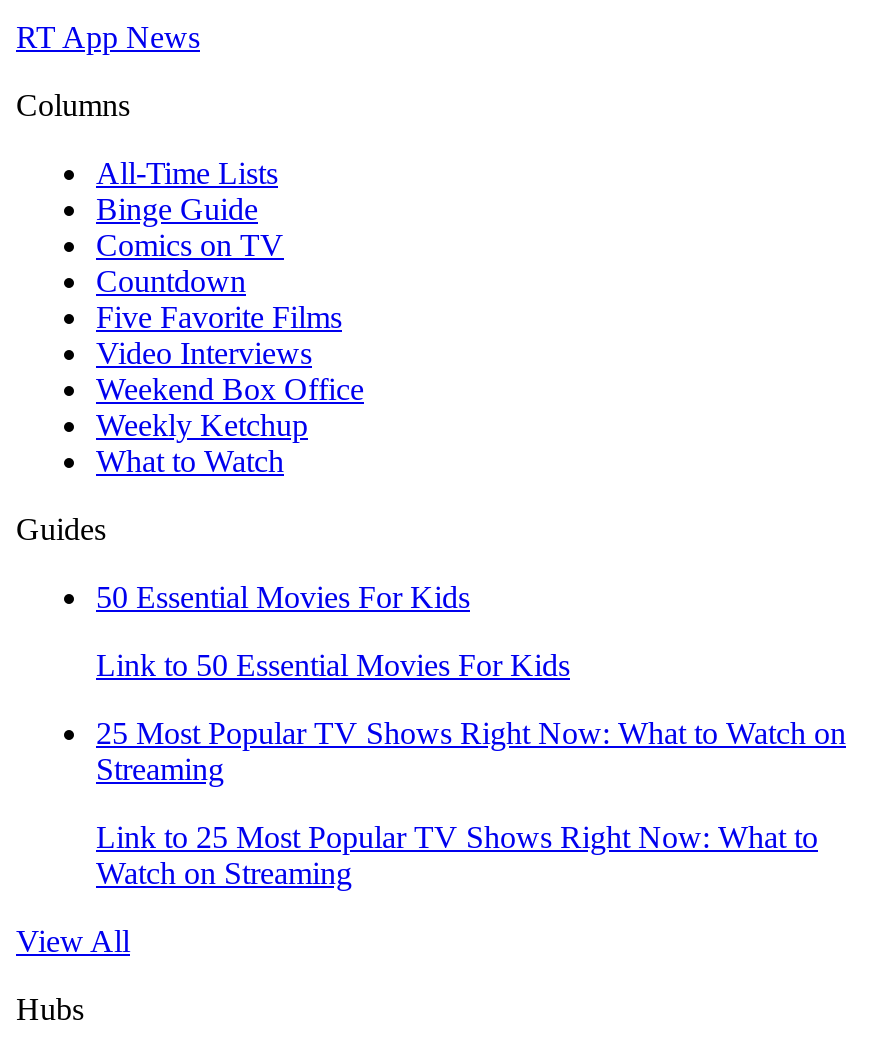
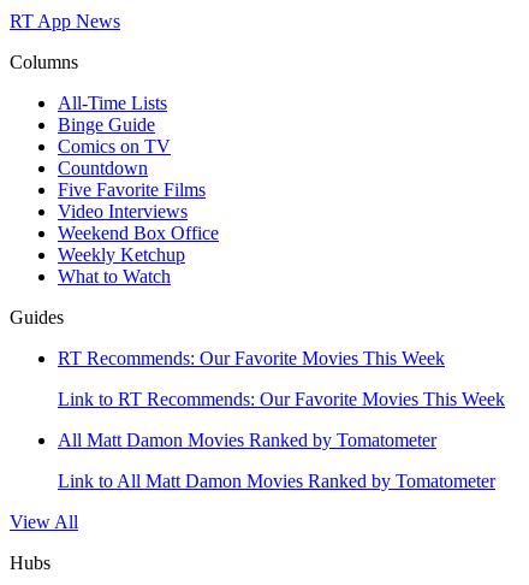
[96,580,470,614] 50 Essential Movies For Kids -> [58,348,445,368] RT Recommends: Our Favorite Movies This Week
[96,648,570,682] Link to 50 Essential Movies For Kids -> [58,389,505,409] Link to RT Recommends: Our Favorite Movies This Week
[96,716,846,786] 25 Most Popular TV Shows Right Now: What to Watch on | Streaming -> [58,430,436,450] All Matt Damon Movies Ranked by Tomatometer
[96,820,818,890] Link to 25 Most Popular TV Shows Right Now: What to | Watch on Streaming -> [58,471,495,491] Link to All Matt Damon Movies Ranked by Tomatometer

